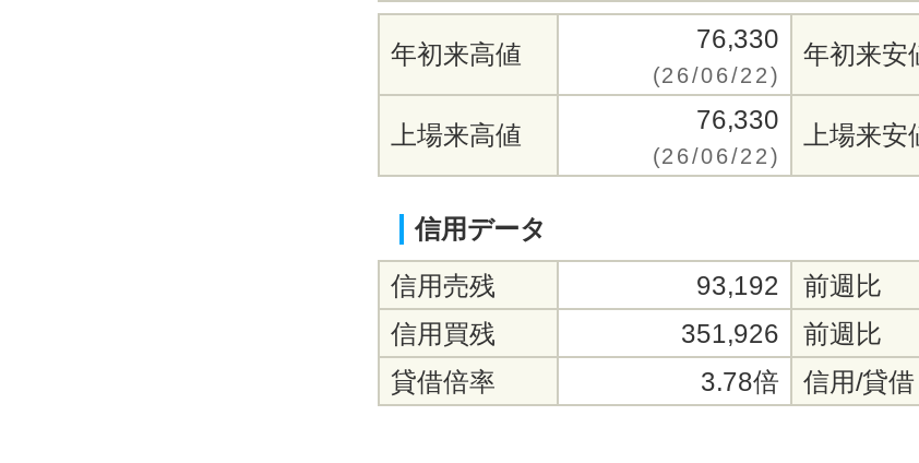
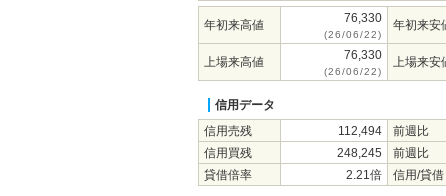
[696,271,882,301] 93,192 前週比 -> [338,124,429,138] 112,494 前週比
[681,319,882,349] 351,926 前週比 -> [337,146,429,160] 248,245 前週比
[701,367,915,397] 3.78倍 信用/貸借 -> [346,168,444,182] 2.21倍 信用/貸借

